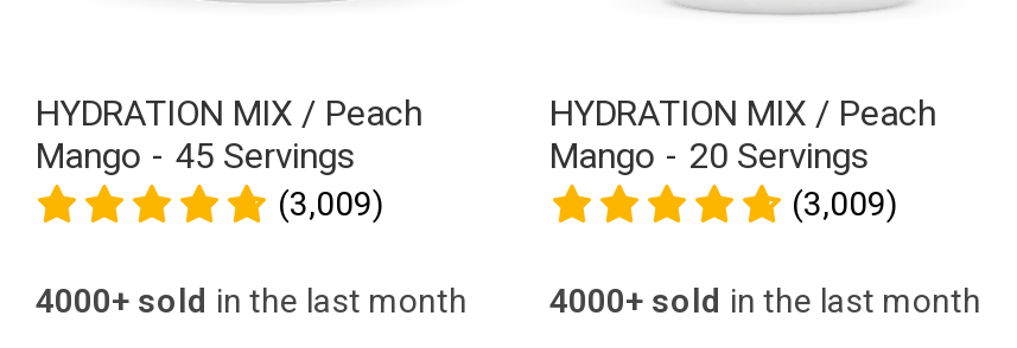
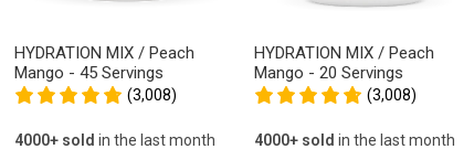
[278,183,384,221] (3,009) -> [127,86,177,103] (3,008)
[792,183,898,221] (3,009) -> [366,86,416,103] (3,008)

